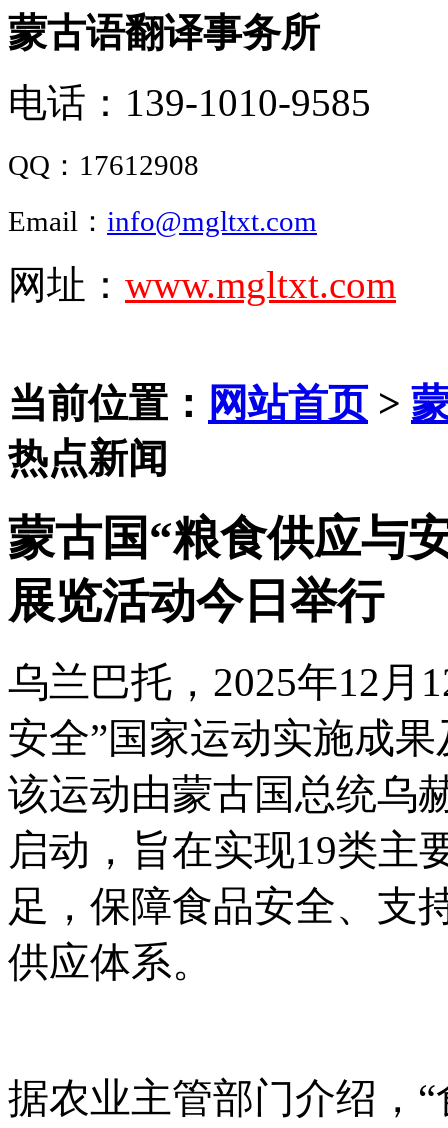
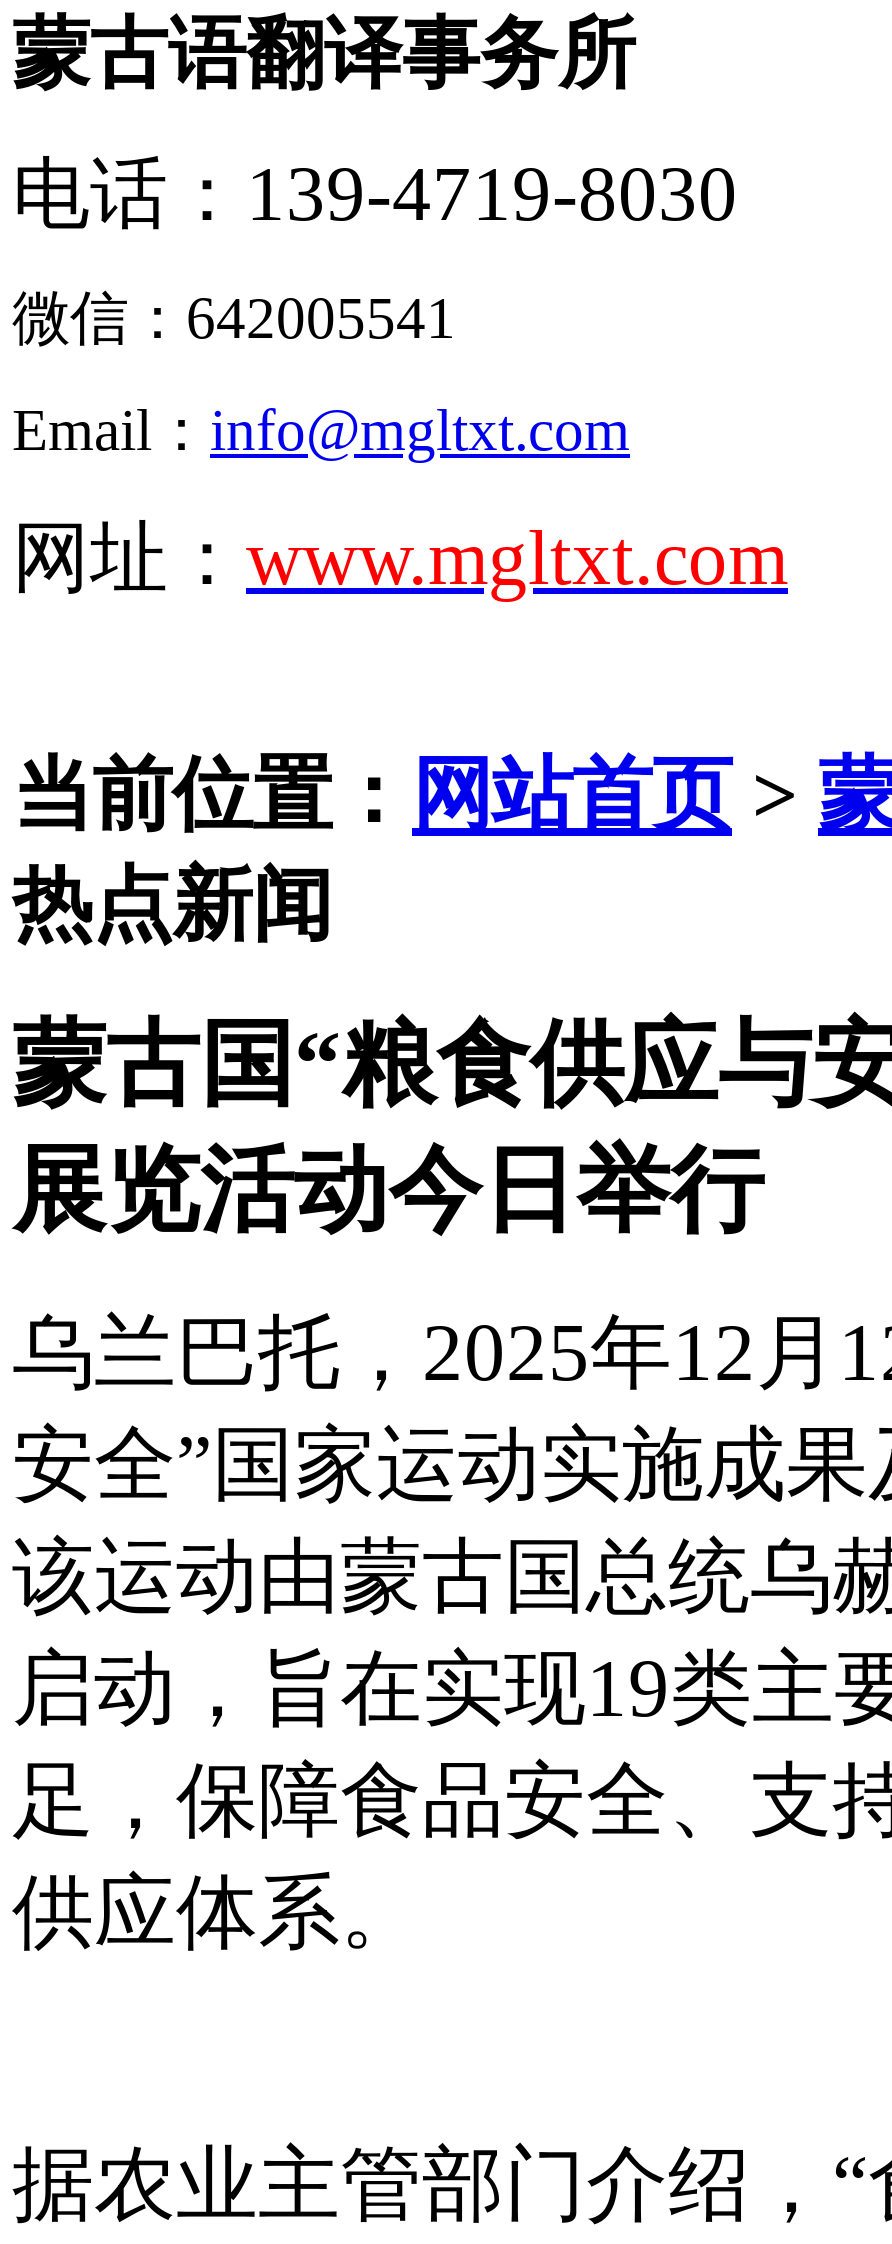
[8,81,371,124] 电话：139-1010-9585 -> [12,150,738,236] 电话：139-4719-8030
[8,149,199,181] QQ：17612908 -> [12,286,456,350] 微信：642005541

